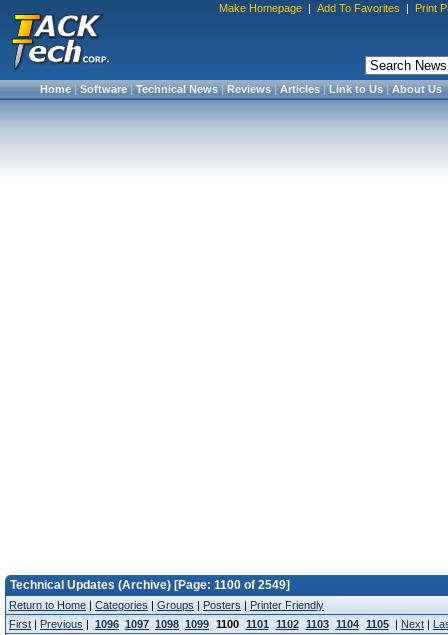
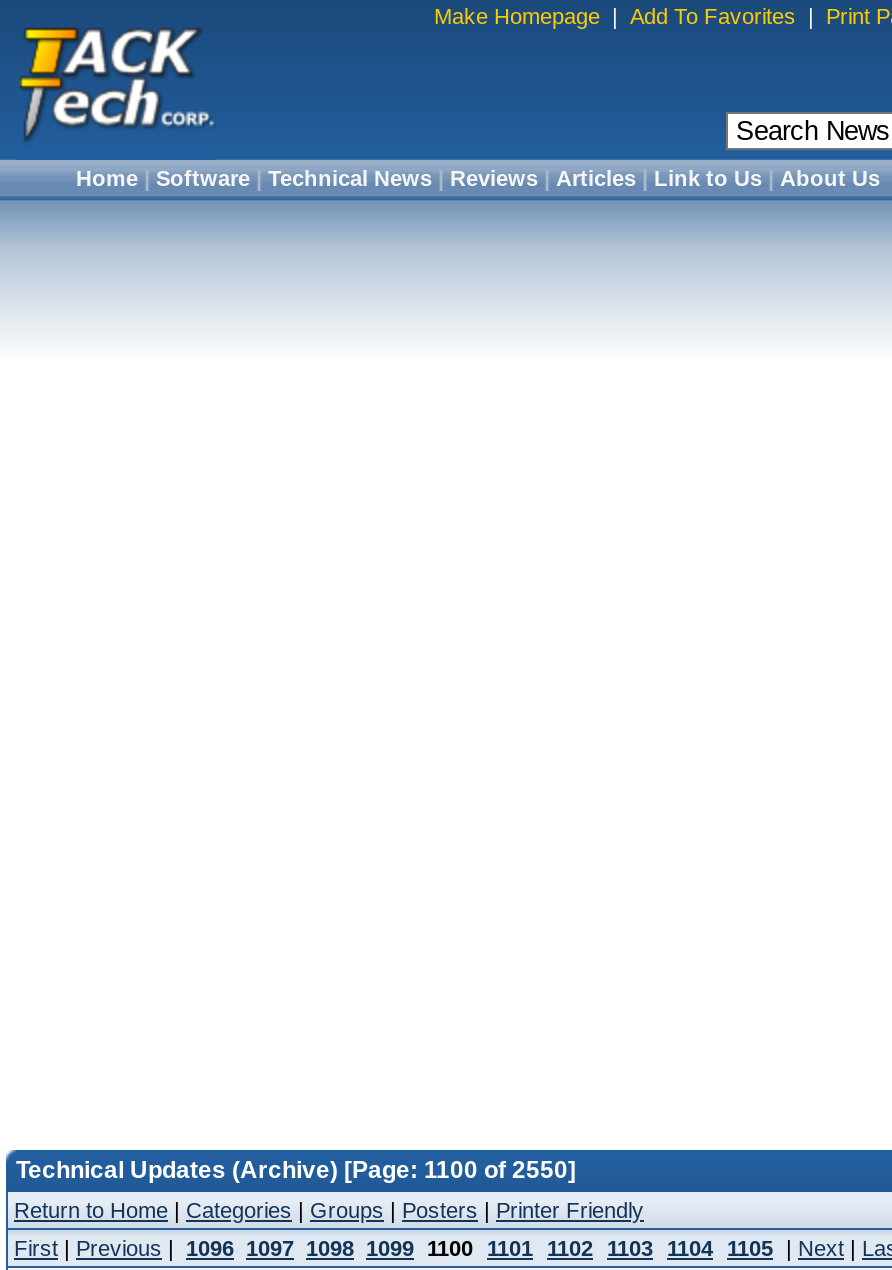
[10,578,290,592] Technical Updates (Archive) [Page: 1100 of 2549] -> [16,1156,576,1184] Technical Updates (Archive) [Page: 1100 of 2550]

